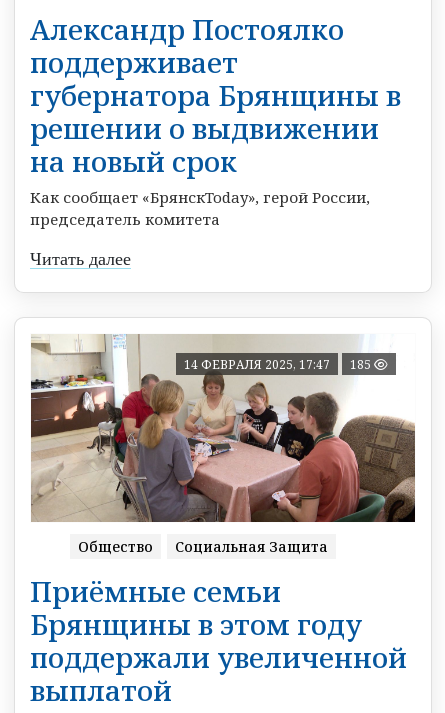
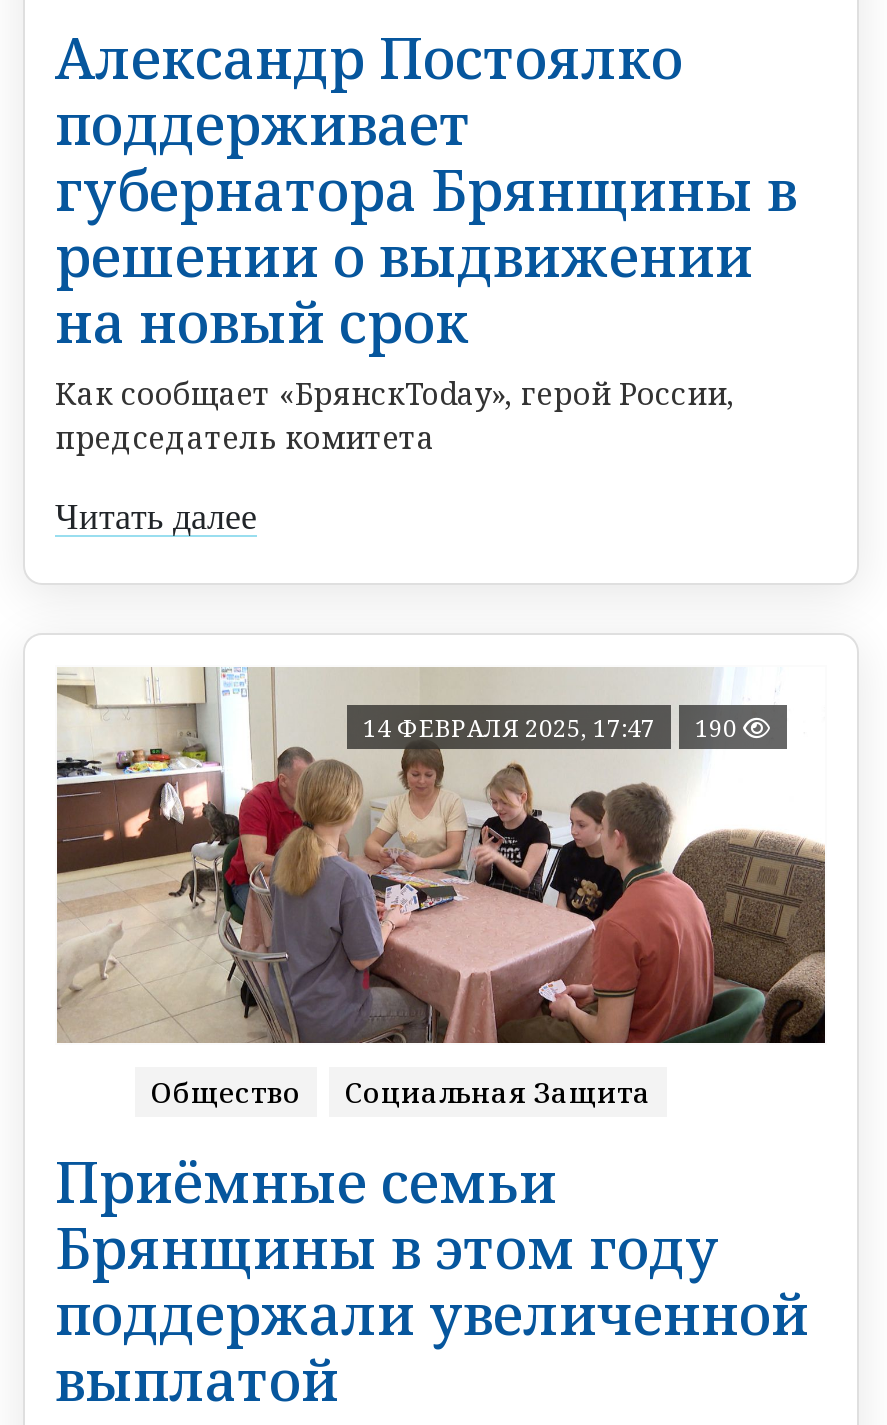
[184,355,374,372] 14 ФЕВРАЛЯ 2025, 17:47 185 -> [363,710,743,744] 14 ФЕВРАЛЯ 2025, 17:47 190

